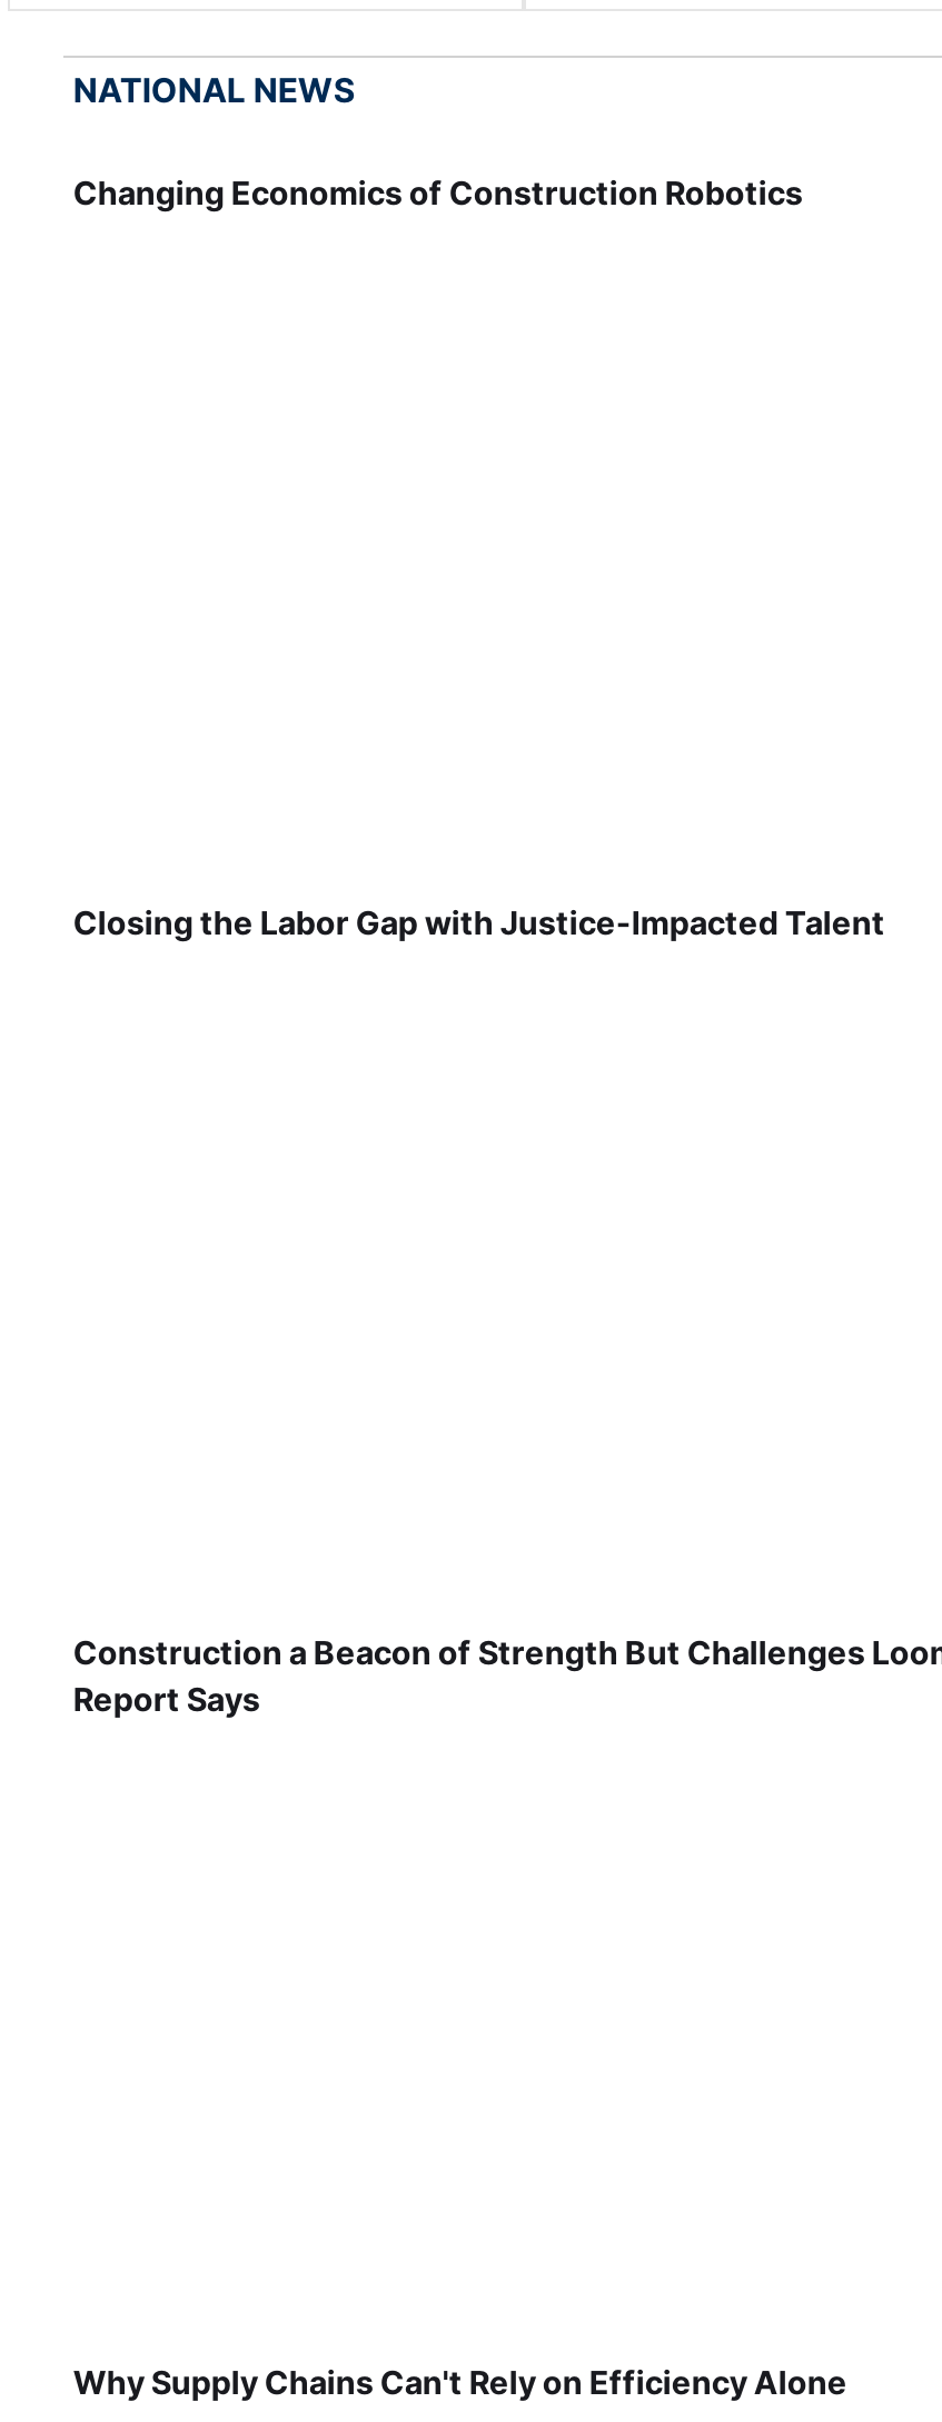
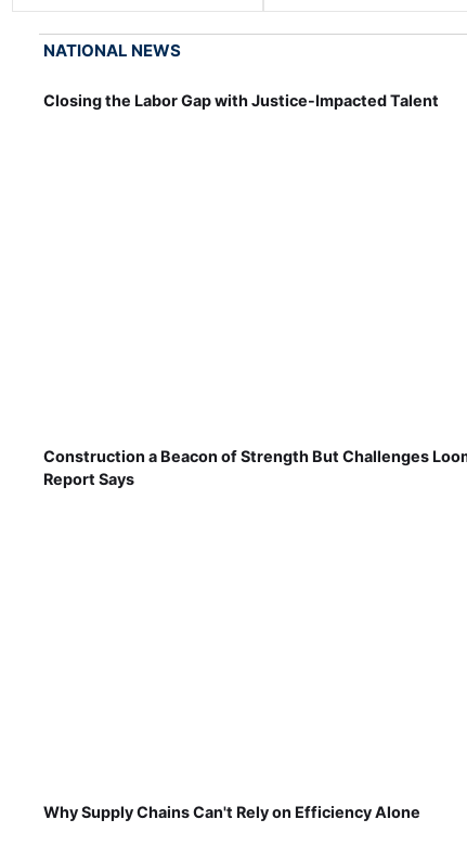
[73,174,803,211] Changing Economics of Construction Robotics -> none

